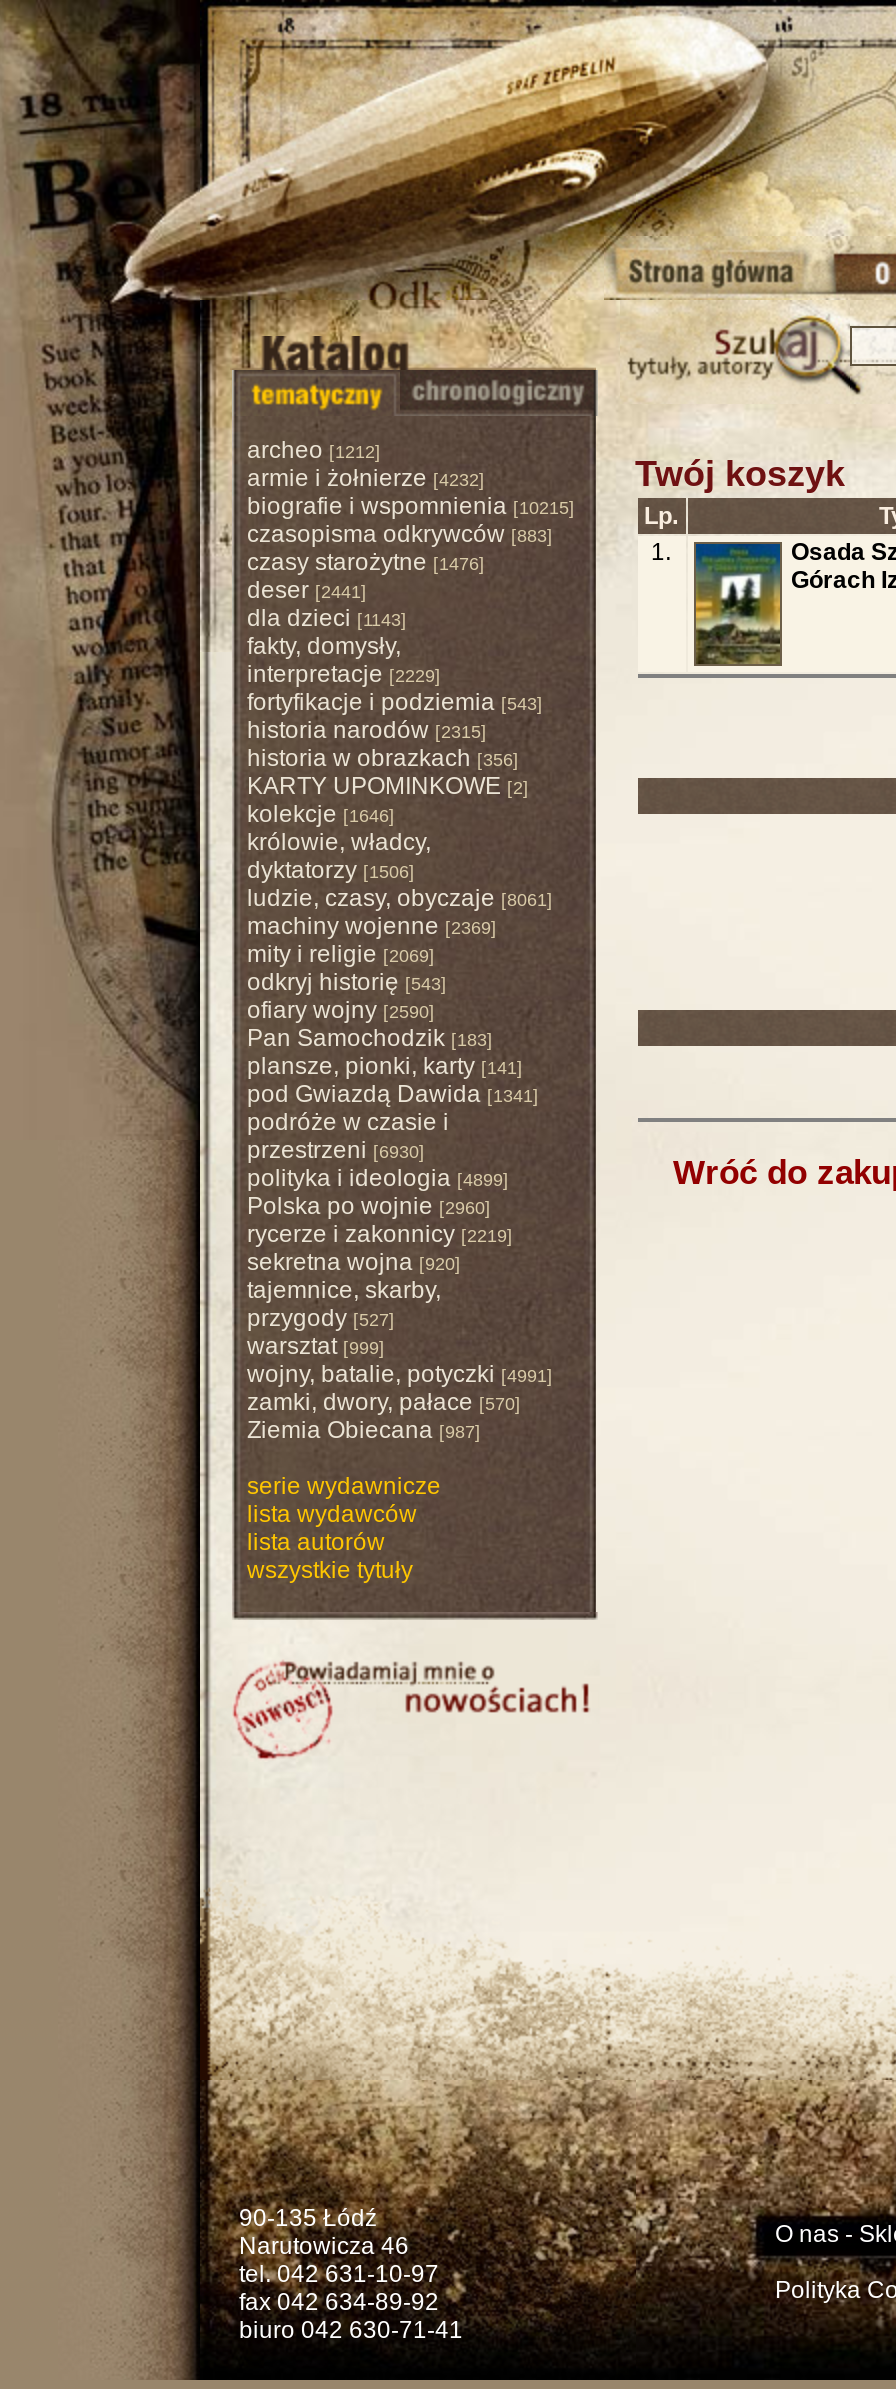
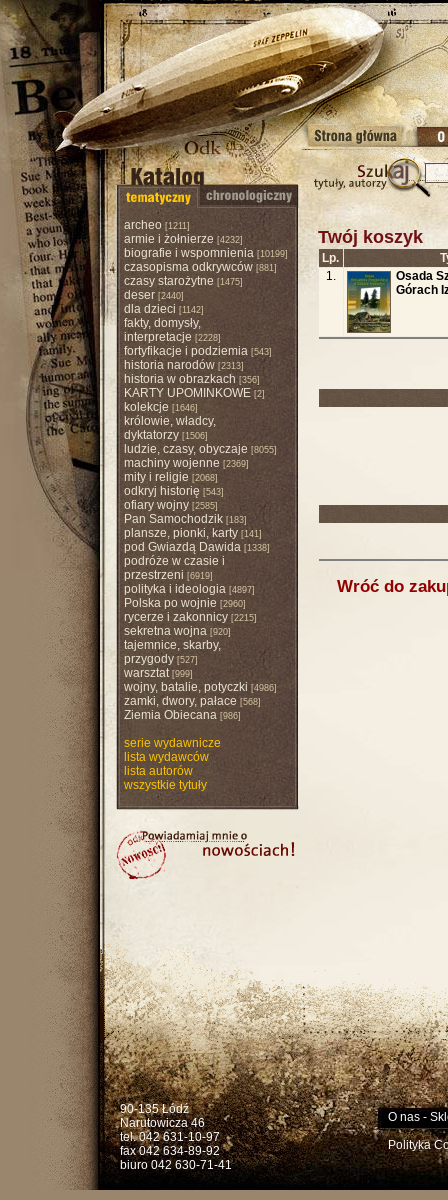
[247,436,381,464] archeo [1212] -> [123,218,189,232] archeo [1211]
[247,492,575,520] biografie i wspomnienia [10215] -> [123,246,287,260] biografie i wspomnienia [10199]
[247,520,553,548] czasopisma odkrywców [883] -> [123,260,276,274] czasopisma odkrywców [881]
[247,548,485,576] czasy starożytne [1476] -> [123,274,242,288] czasy starożytne [1475]
[247,576,367,604] deser [2441] -> [123,288,183,302] deser [2440]
[247,604,407,632] dla dzieci [1143] -> [123,302,203,316] dla dzieci [1142]
[247,660,441,688] interpretacje [2229] -> [123,330,220,344] interpretacje [2228]
[247,716,487,744] historia narodów [2315] -> [123,358,243,372] historia narodów [2313]
[247,884,553,912] ludzie, czasy, obyczaje [8061] -> [123,442,276,456] ludzie, czasy, obyczaje [8055]
[247,940,435,968] mity i religie[2069] -> [123,470,217,484] mity i religie[2068]
[247,996,435,1024] ofiary wojny [2590] -> [123,498,217,512] ofiary wojny [2585]
[247,1080,539,1108] pod Gwiazdą Dawida [1341] -> [123,540,269,554] pod Gwiazdą Dawida [1338]
[247,1136,425,1164] przestrzeni [6930] -> [123,568,212,582] przestrzeni [6919]
[247,1164,509,1192] polityka i ideologia [4899] -> [123,582,254,596] polityka i ideologia [4897]
[247,1220,513,1248] rycerze i zakonnicy [2219] -> [123,610,256,624] rycerze i zakonnicy [2215]
[247,1360,553,1388] wojny, batalie, potyczki [4991] -> [123,680,276,694] wojny, batalie, potyczki [4986]
[247,1388,521,1416] zamki, dwory, pałace [570] -> [123,694,260,708] zamki, dwory, pałace [568]
[247,1416,481,1444] Ziemia Obiecana [987] -> [123,708,240,722] Ziemia Obiecana [986]

